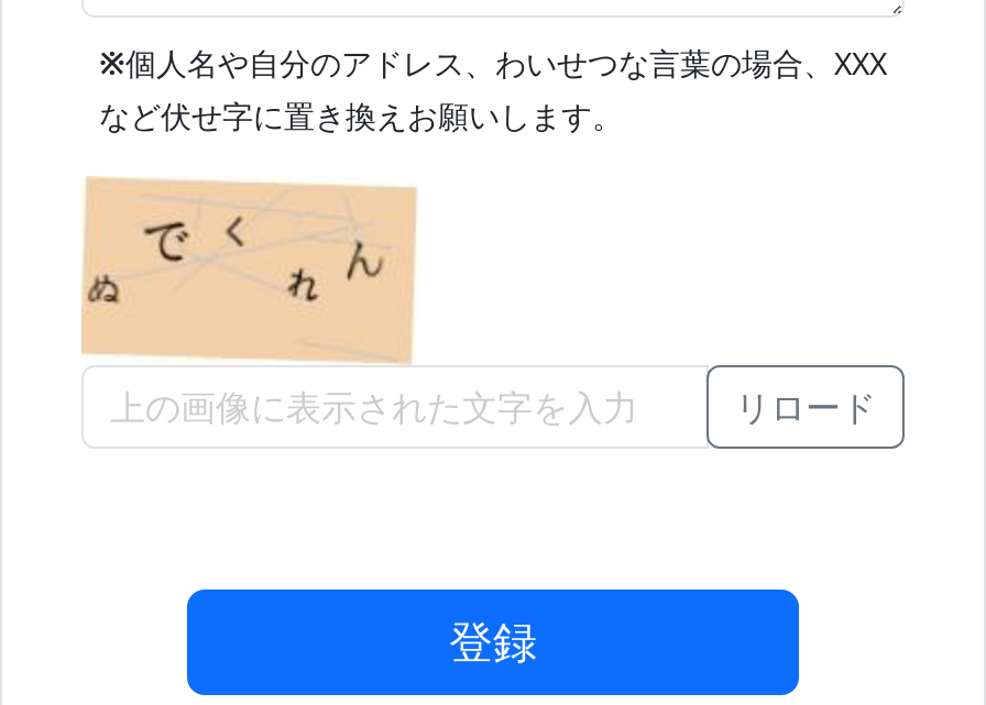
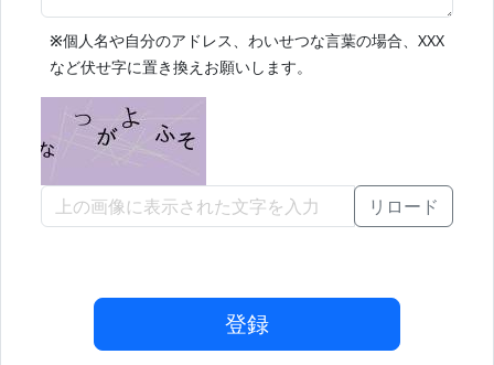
[81,176,418,365] [image] -> [40,97,208,185] [image]

